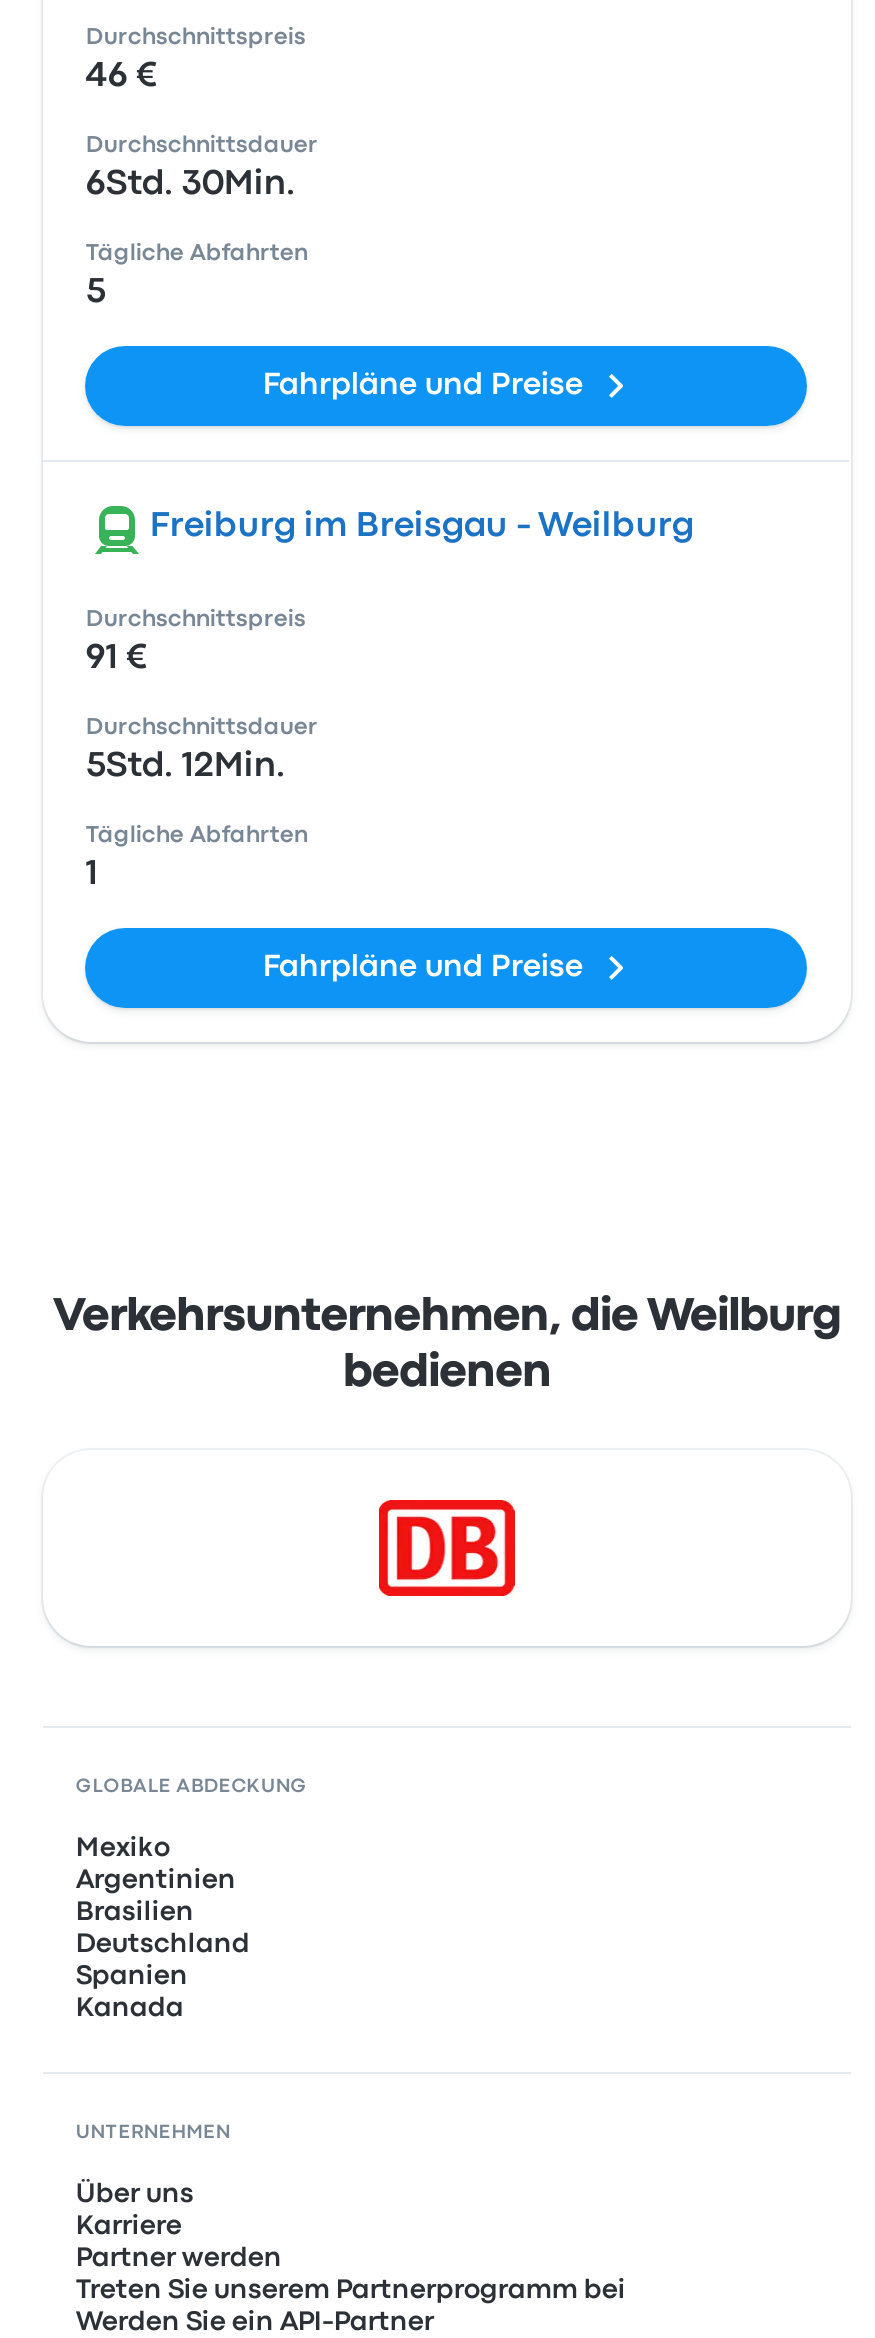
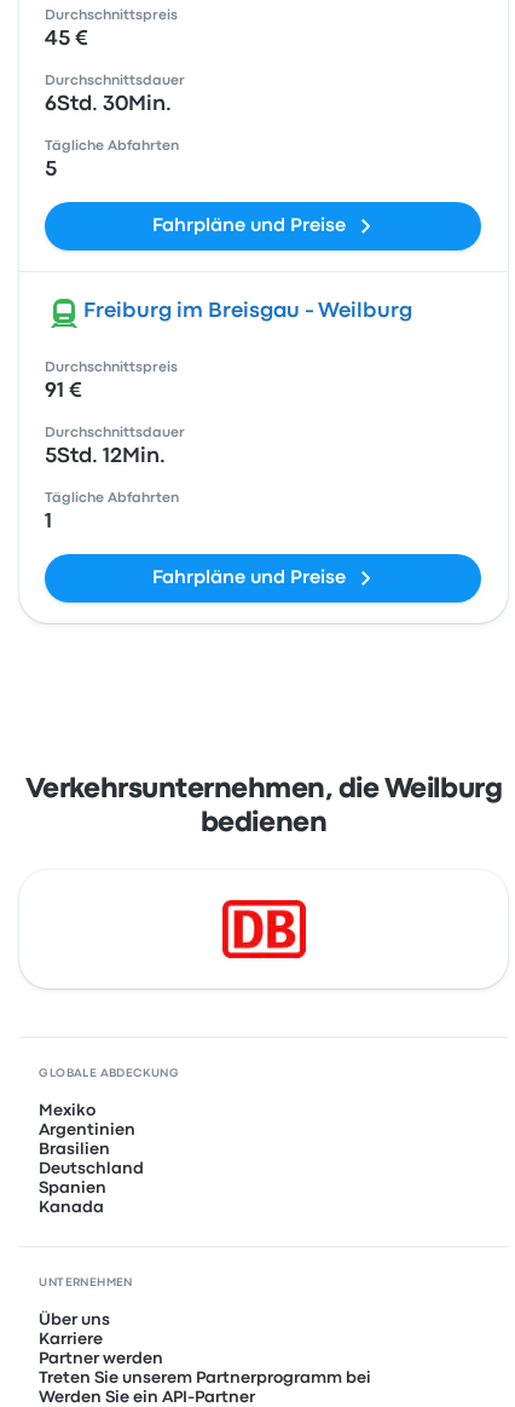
[86,62,158,92] 46 € -> [45,30,89,48] 45 €

